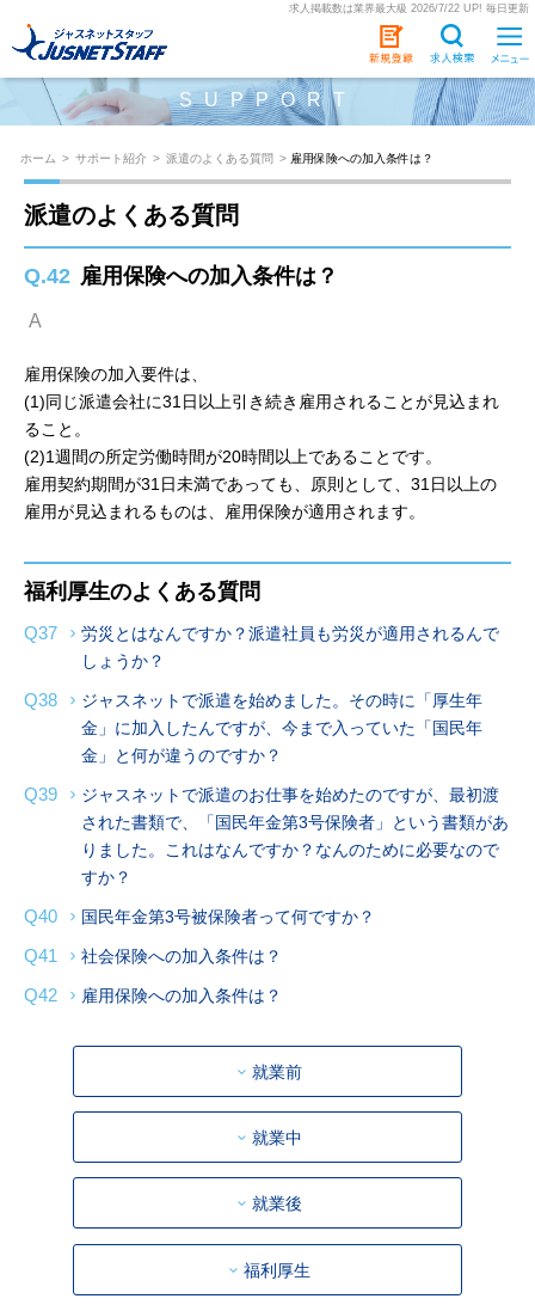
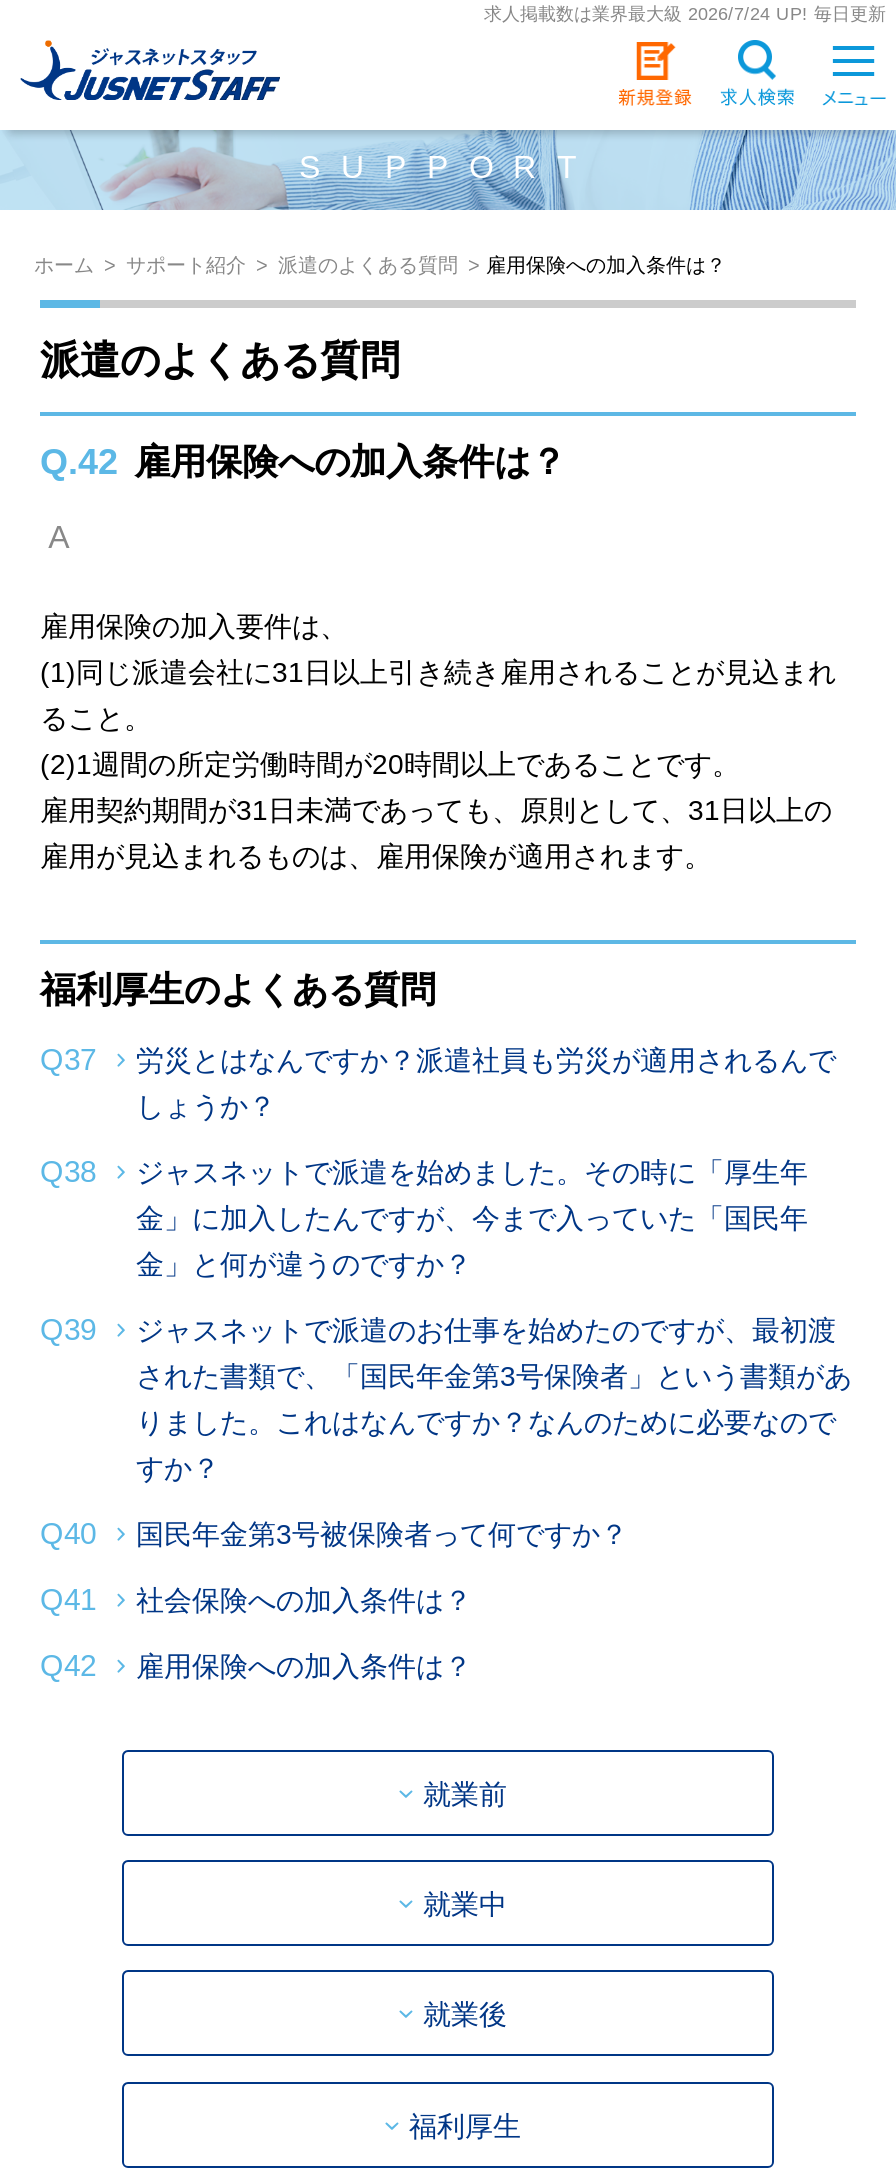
[289,2,529,14] 求人掲載数は業界最大級 2026/7/22 UP! 毎日更新 -> [484,4,886,24] 求人掲載数は業界最大級 2026/7/24 UP! 毎日更新

